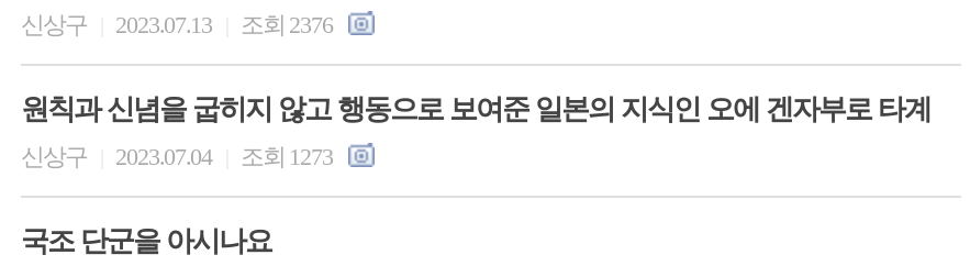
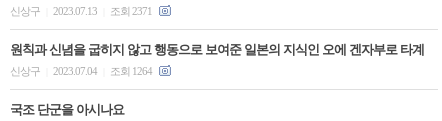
[21,11,337,37] 신상구 2023.07.13 조회 2376 -> [10,5,154,17] 신상구 2023.07.13 조회 2371
[21,143,337,169] 신상구 2023.07.04 조회 1273 -> [10,65,154,77] 신상구 2023.07.04 조회 1264

